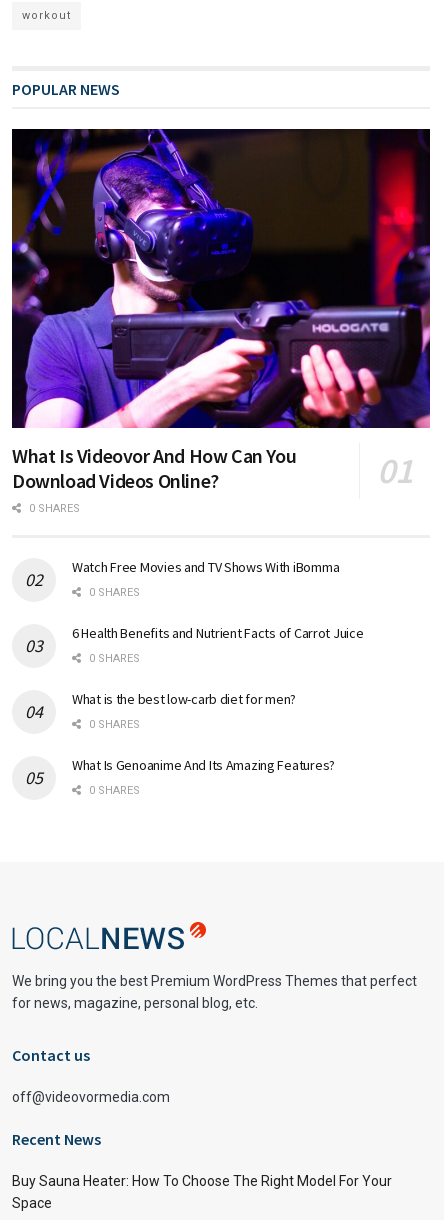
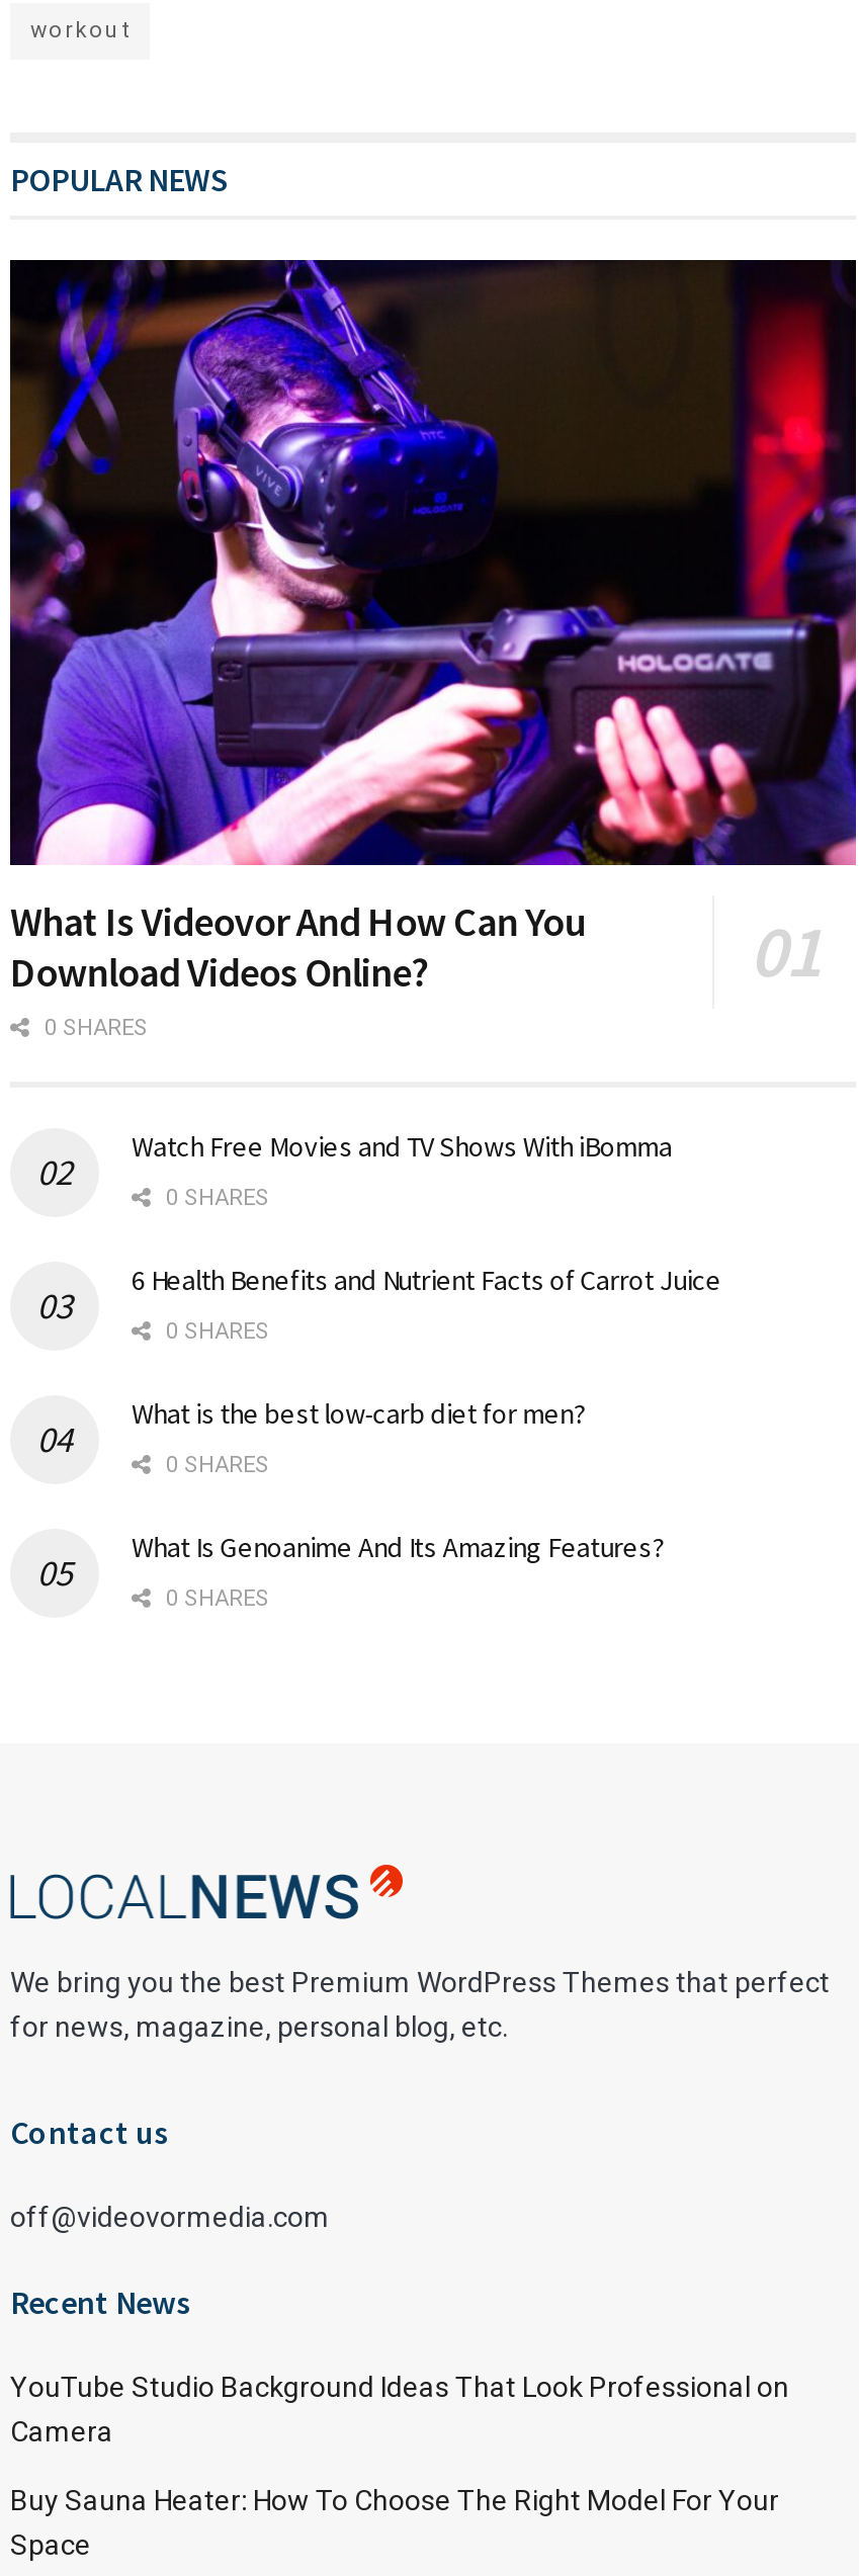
none -> [10,2370,789,2447] YouTube Studio Background Ideas That Look Professional on | Camera

